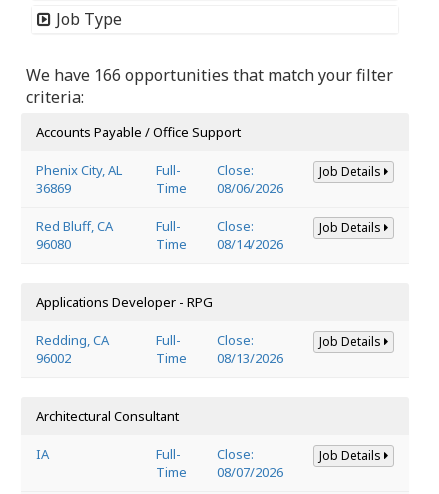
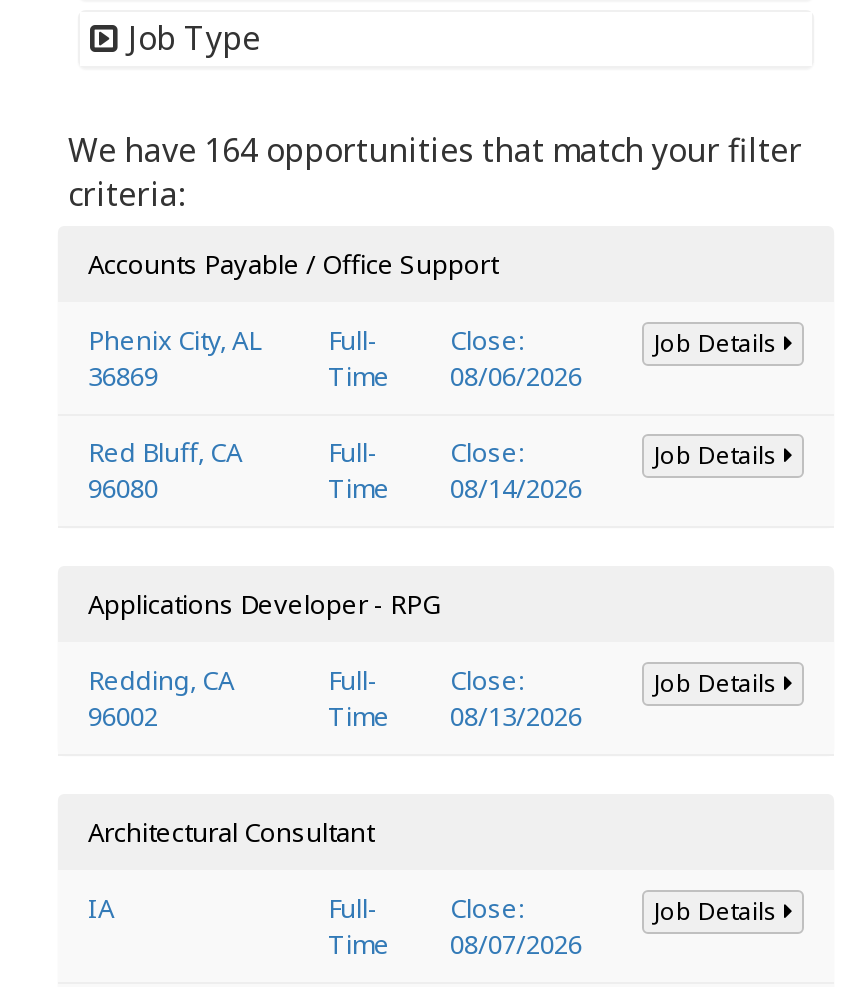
[26,63,393,85] We have 166 opportunities that match your filter -> [68,127,802,171] We have 164 opportunities that match your filter

